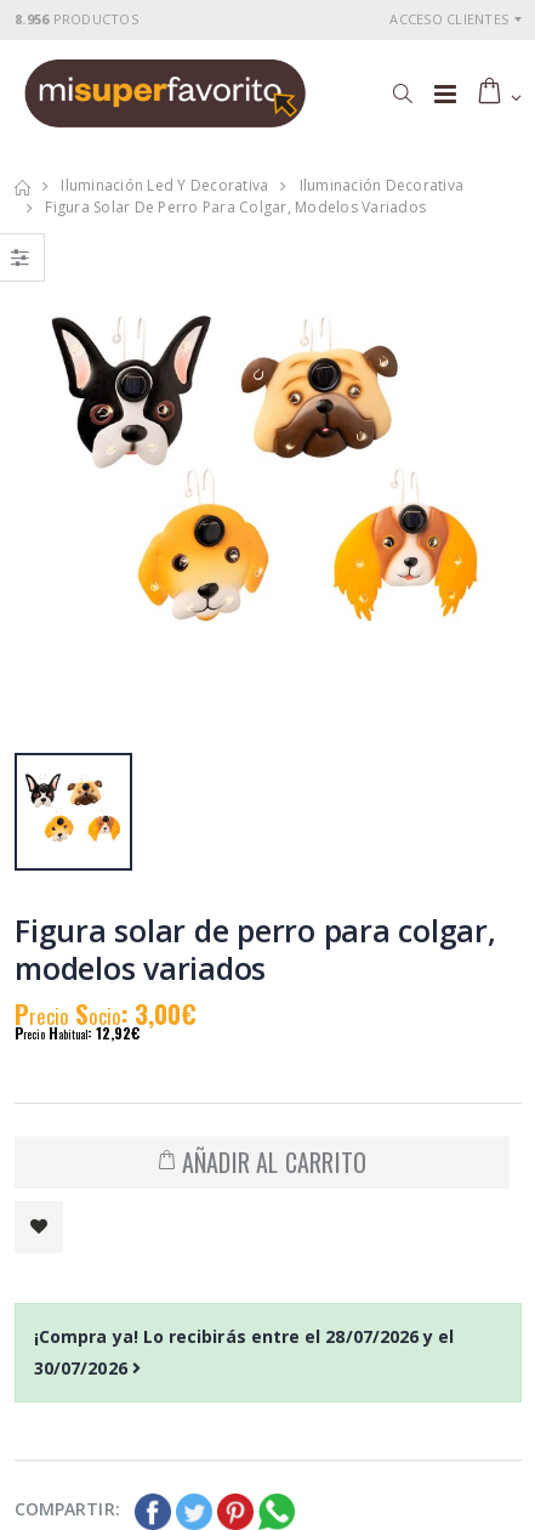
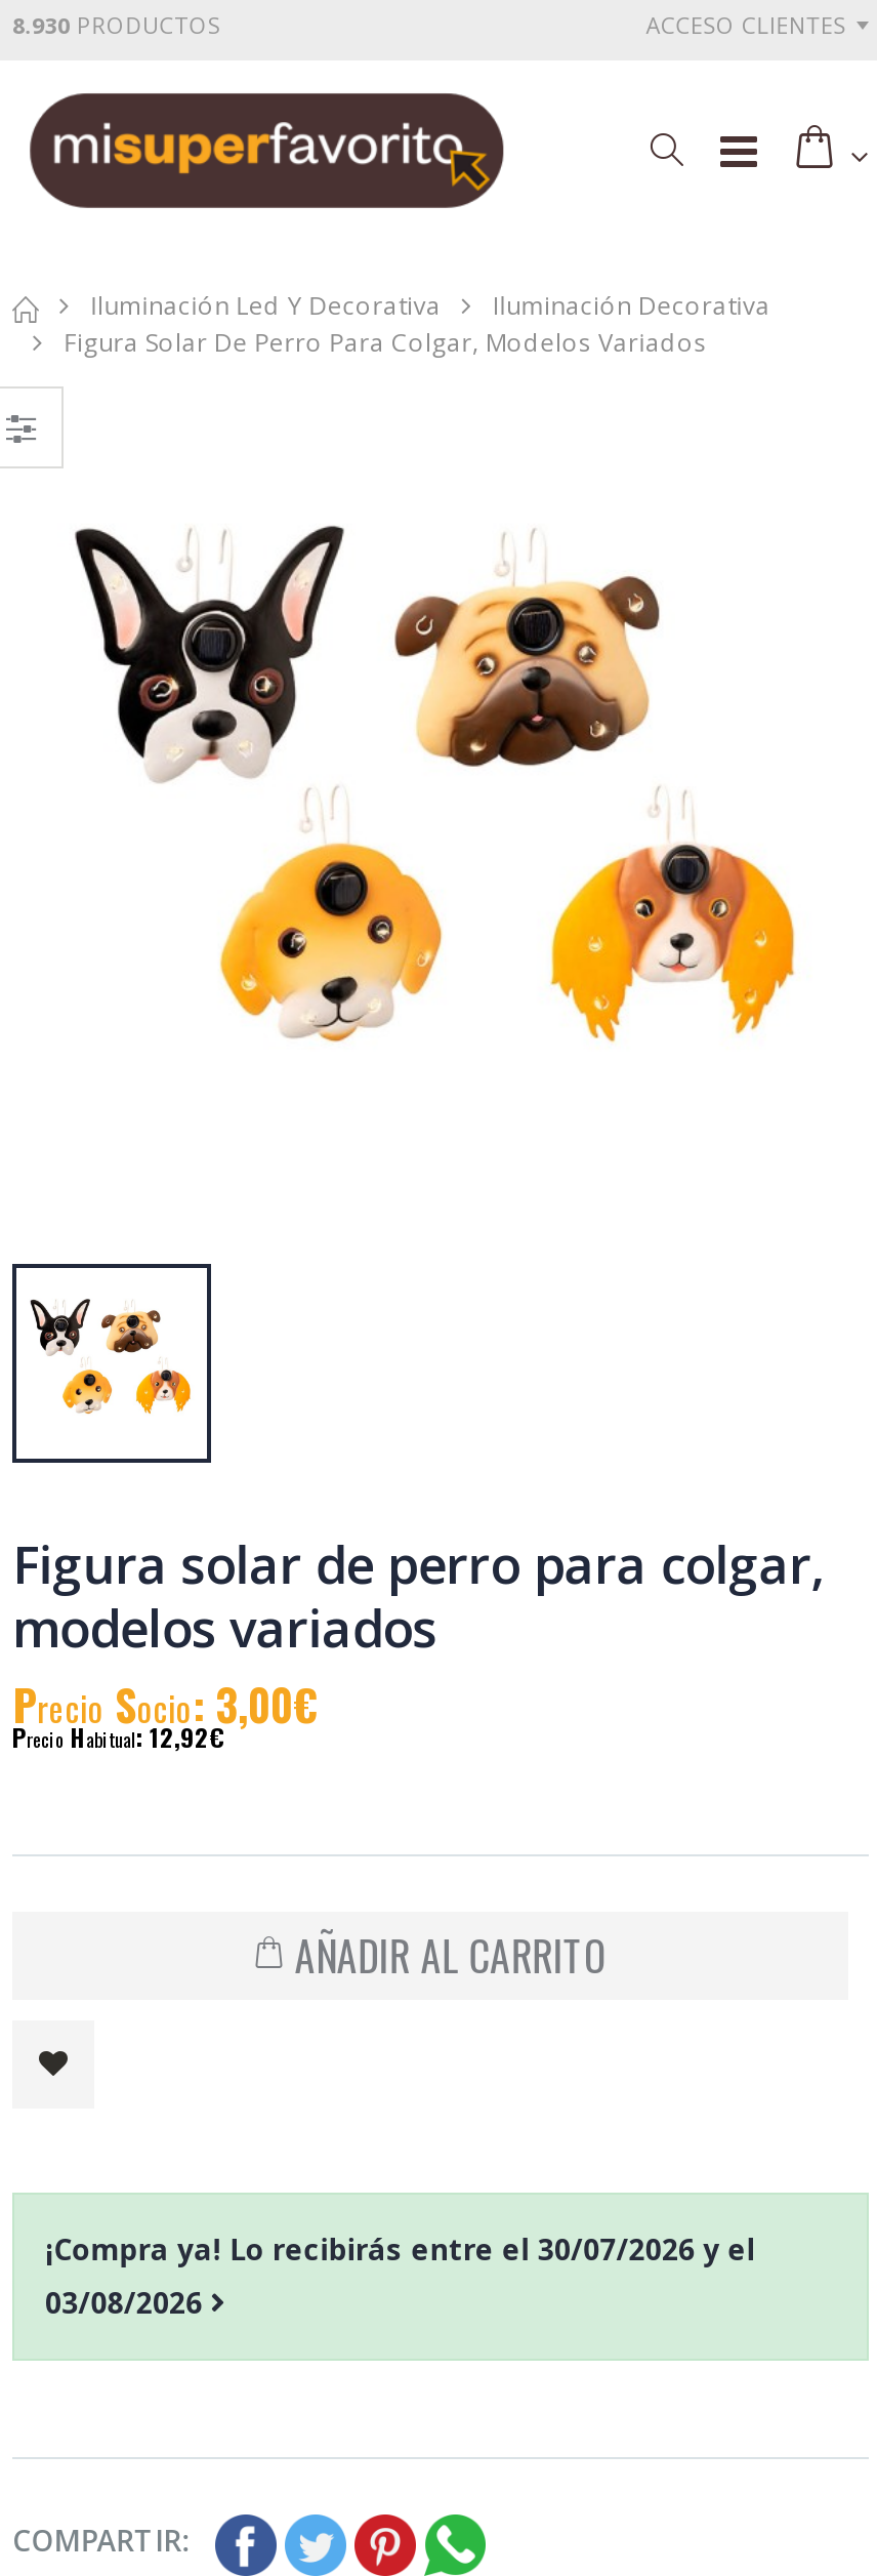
[15,10,138,28] 8.956 PRODUCTOS -> [12,9,221,40] 8.930 PRODUCTOS
[34,1324,454,1347] ¡Compra ya! Lo recibirás entre el 28/07/2026 y el -> [45,2229,755,2268] ¡Compra ya! Lo recibirás entre el 30/07/2026 y el
[34,1356,127,1379] 30/07/2026 -> [45,2282,202,2321] 03/08/2026

